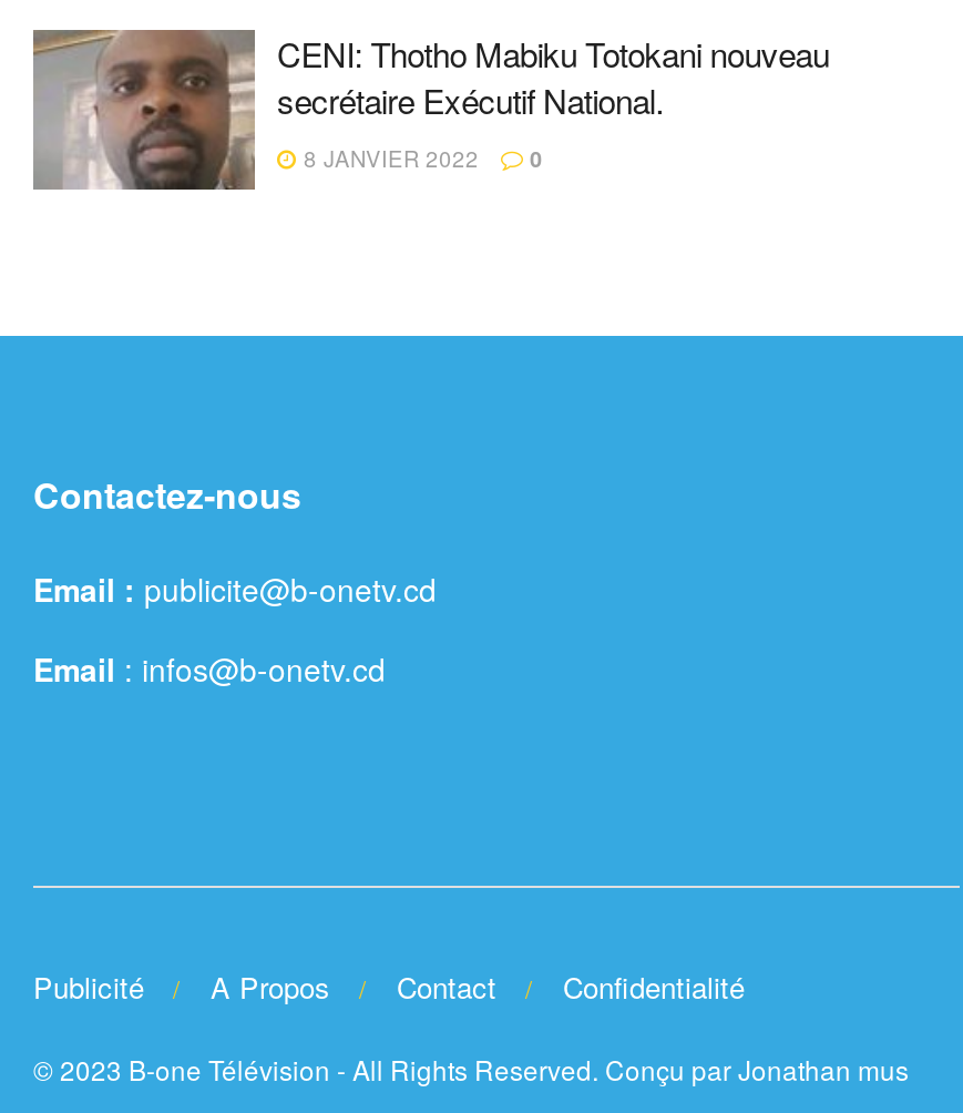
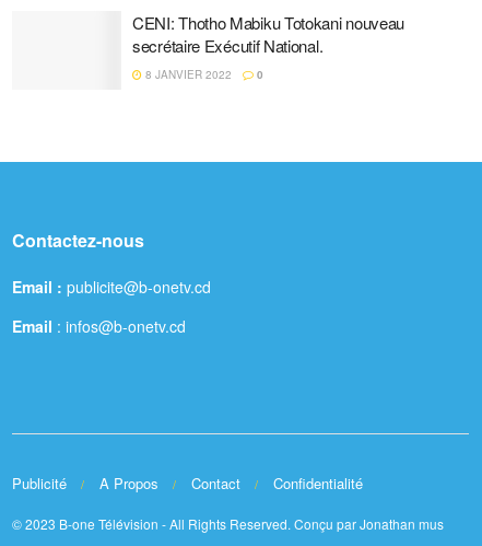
[31,28,257,192] [image] -> none

